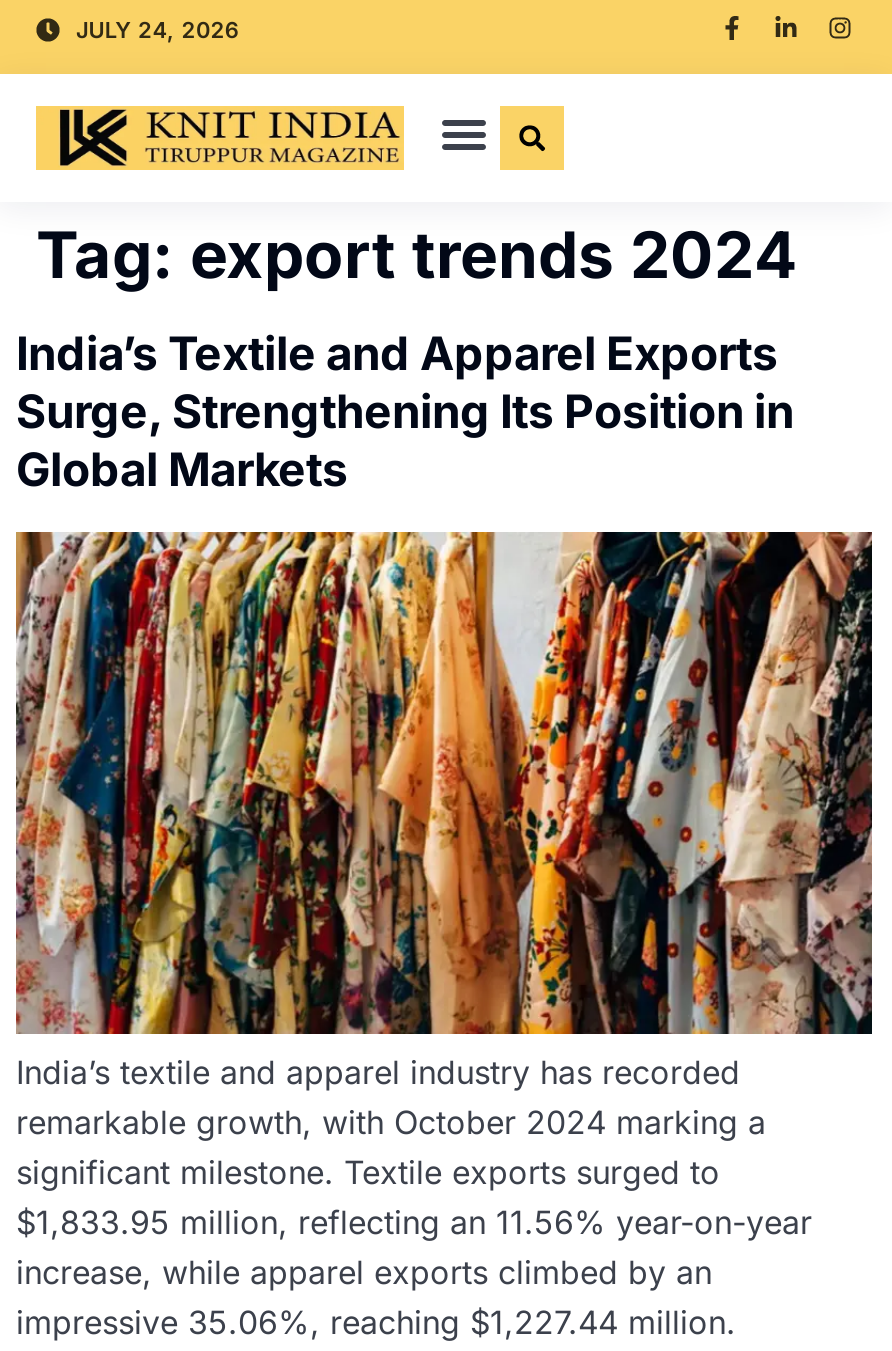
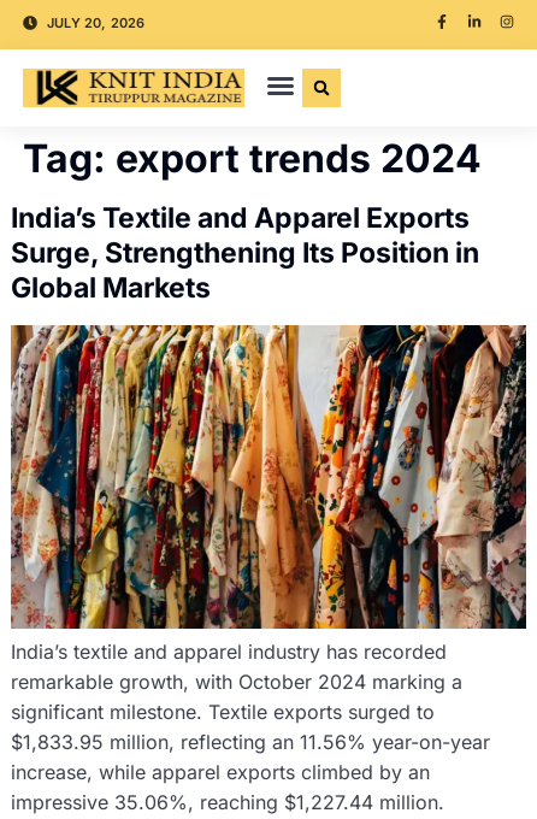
[76,15,239,43] JULY 24, 2026 -> [47,14,145,31] JULY 20, 2026

